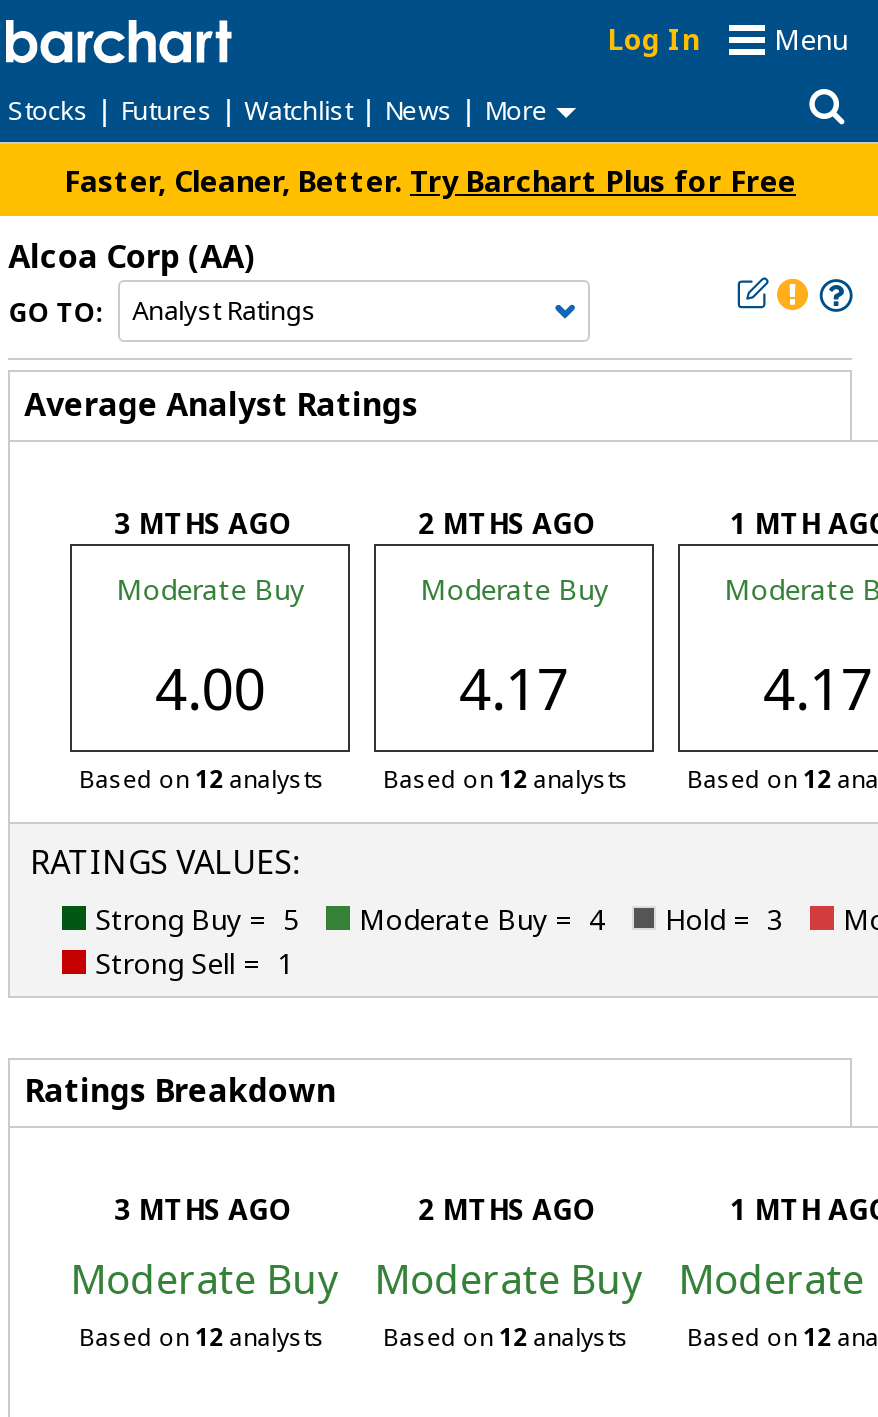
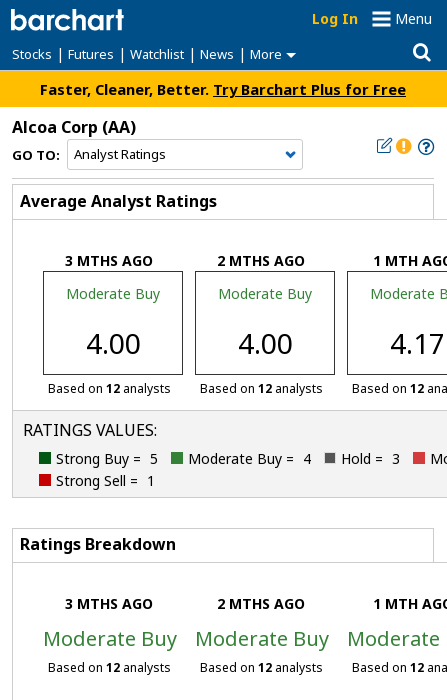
[459,650,569,726] 4.17 -> [238,324,293,362] 4.00

